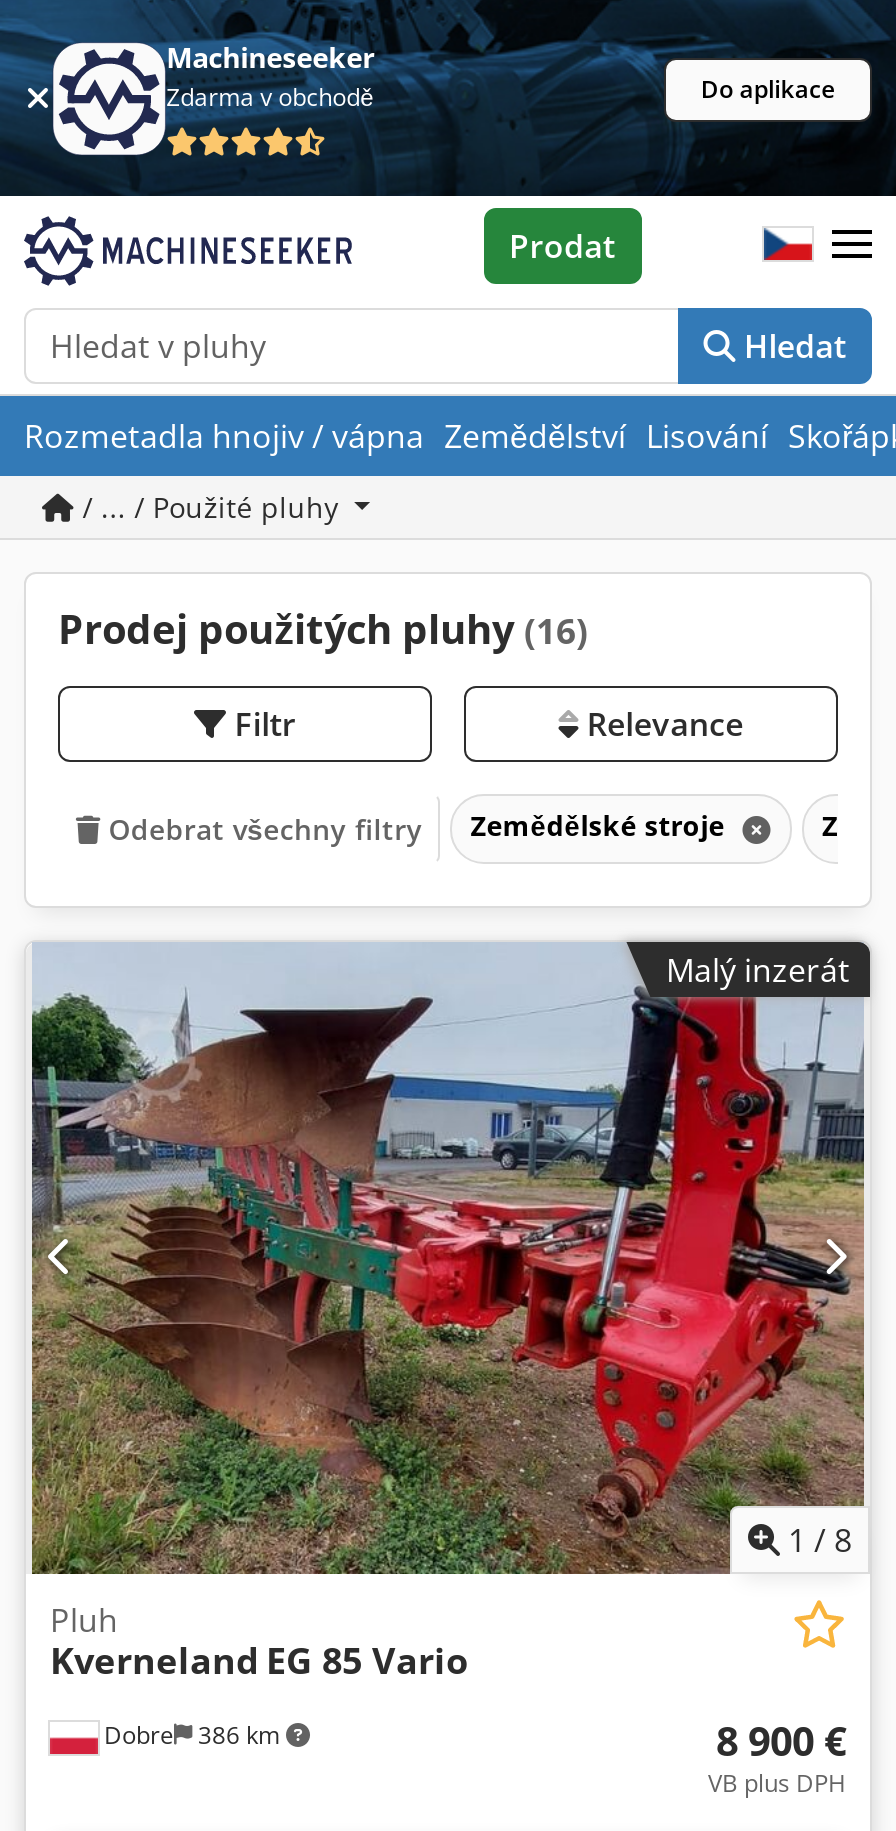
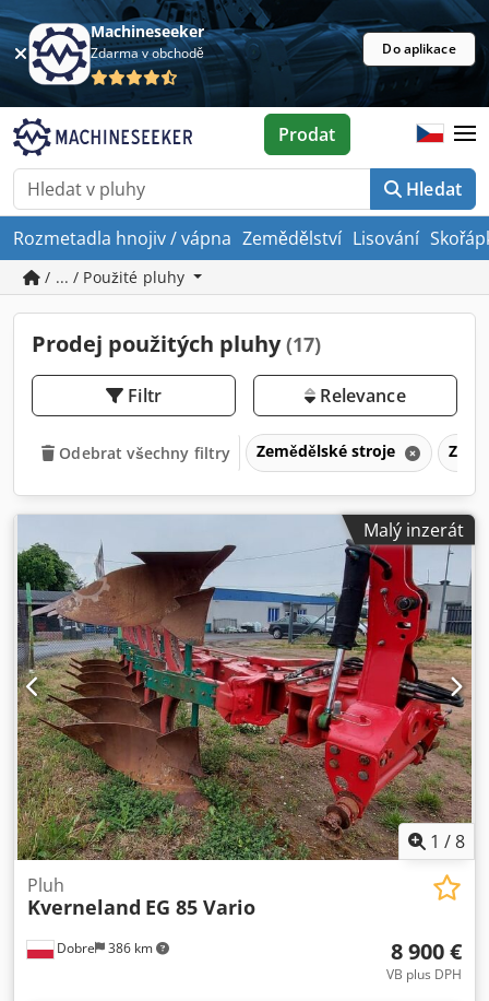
[58,602,588,656] Prodej použitých pluhy (16) -> [32,329,321,358] Prodej použitých pluhy (17)

